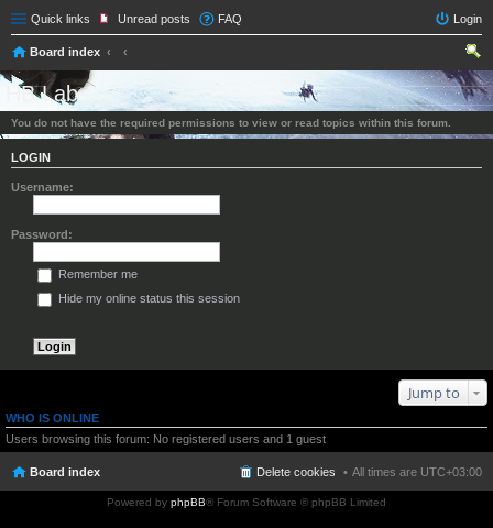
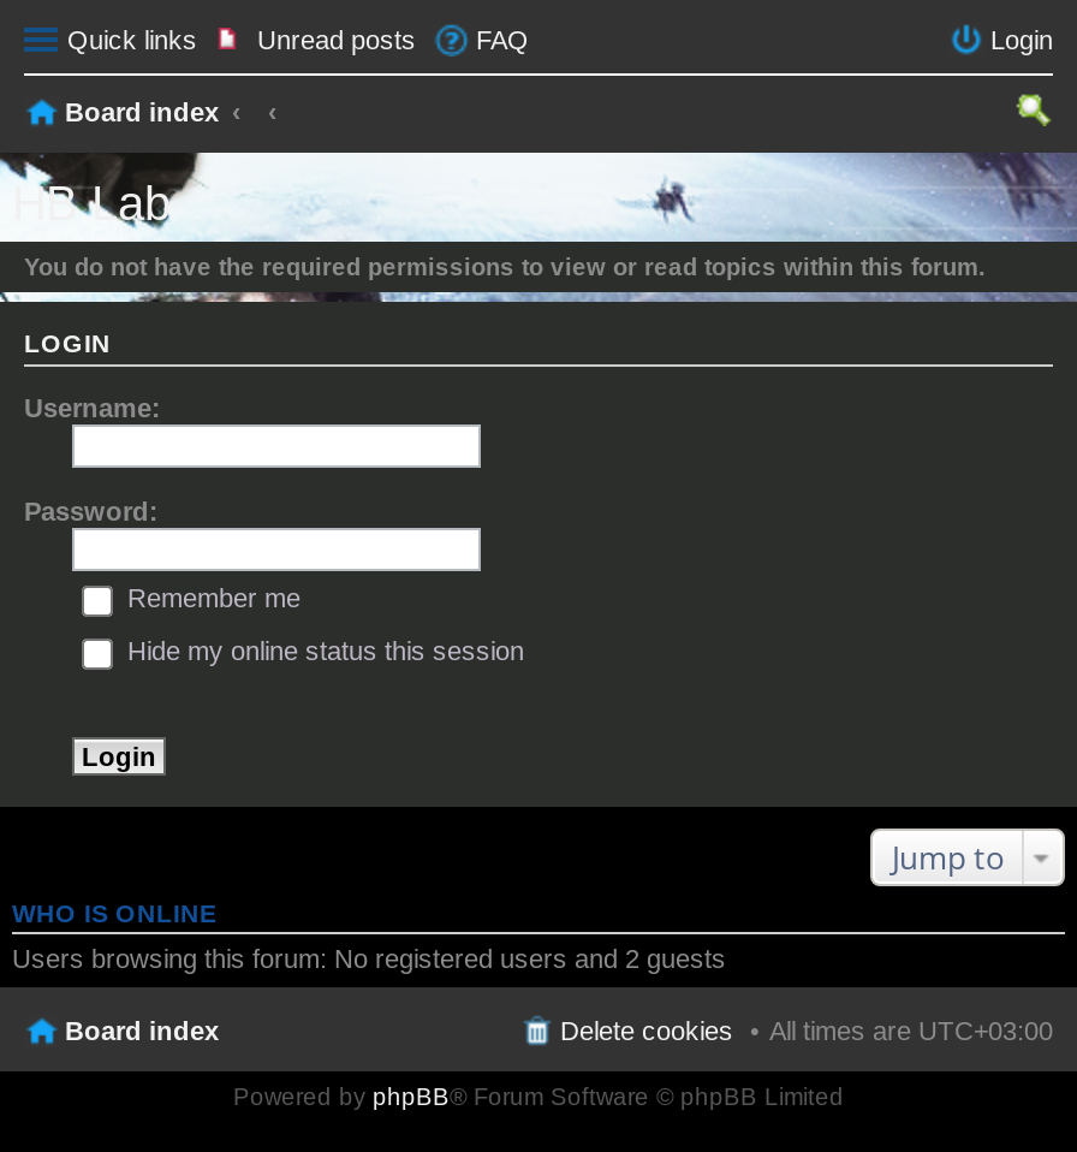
[6,432,326,445] Users browsing this forum: No registered users and 1 guest -> [12,943,726,972] Users browsing this forum: No registered users and 2 guests

